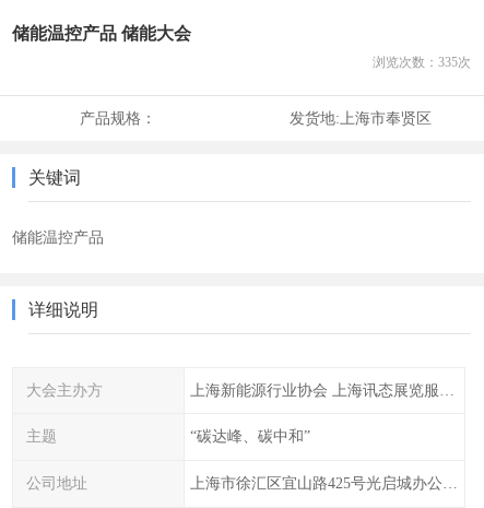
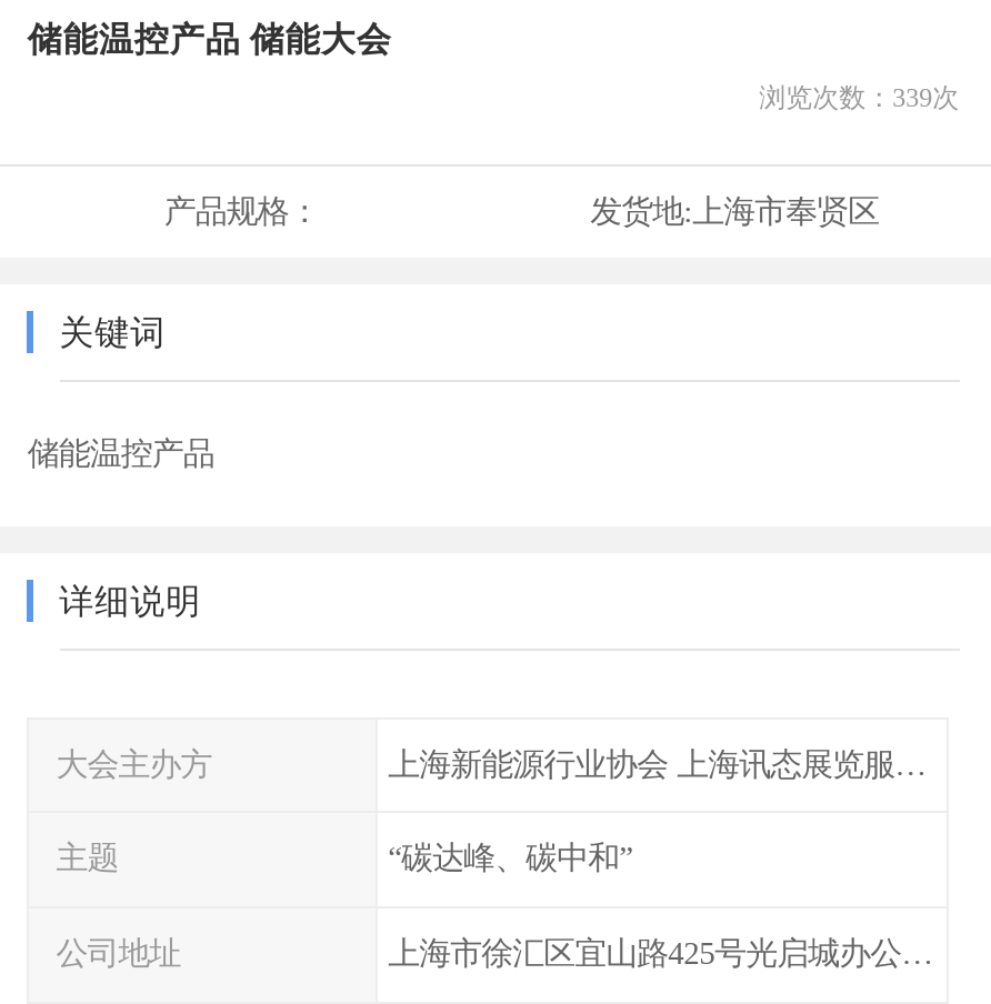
[372,54,471,69] 浏览次数：335次 -> [759,81,959,112] 浏览次数：339次

